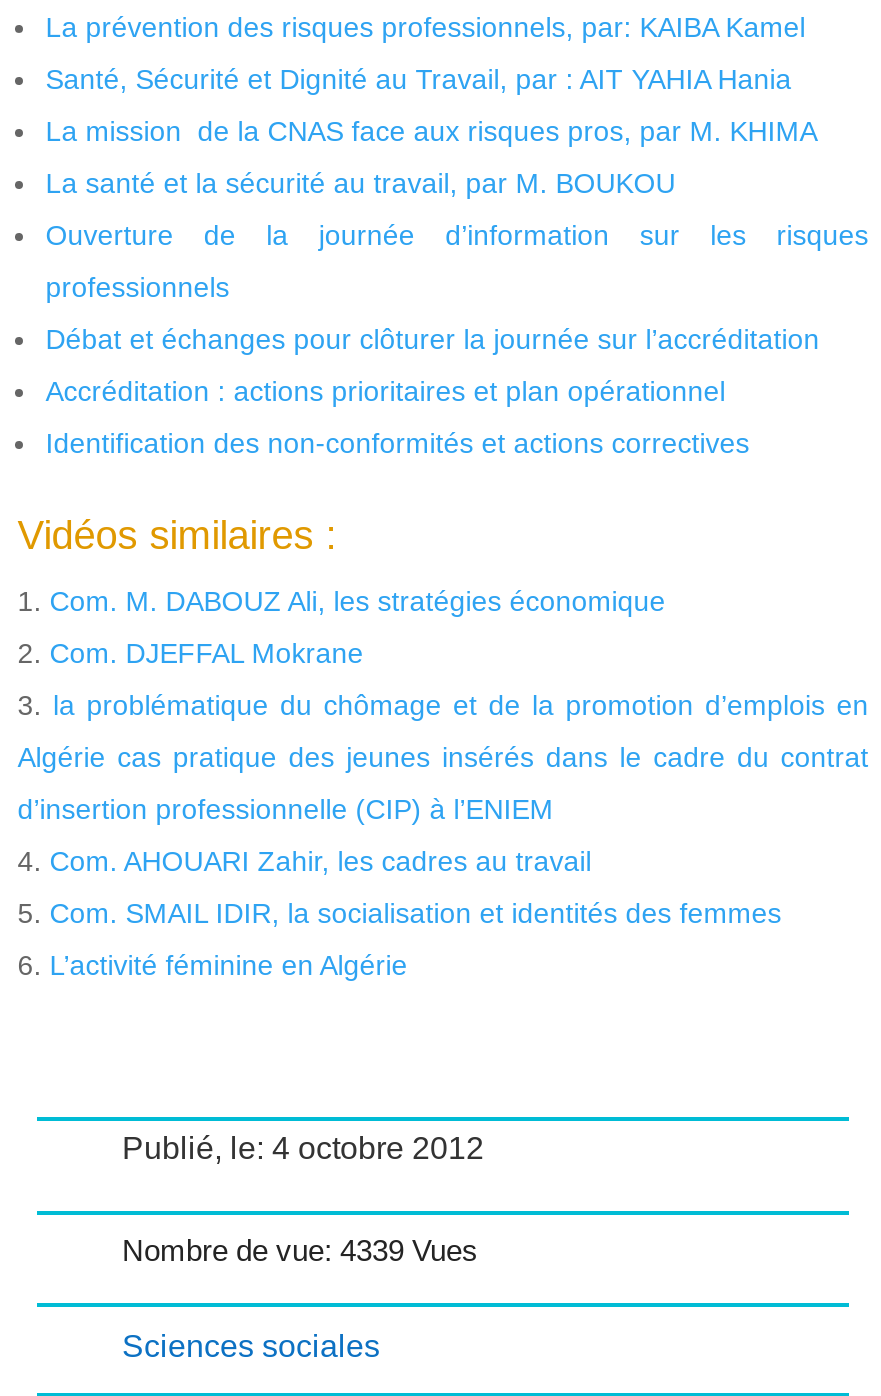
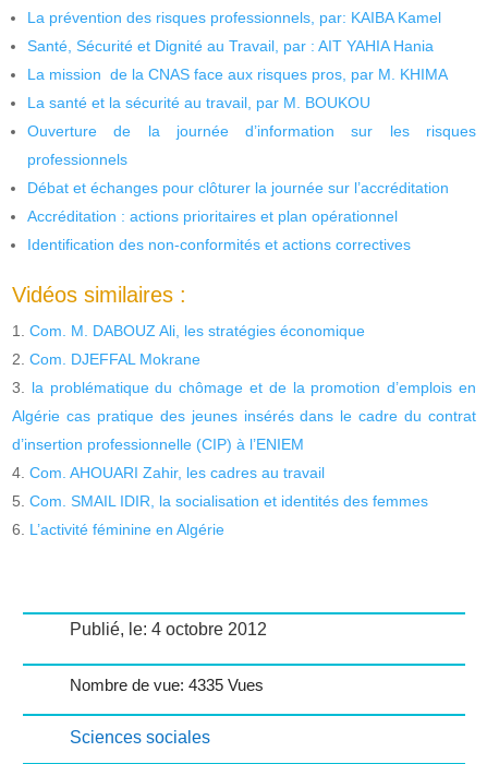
[122,1232,478,1266] Nombre de vue: 4339 Vues -> [69,675,263,694] Nombre de vue: 4335 Vues

